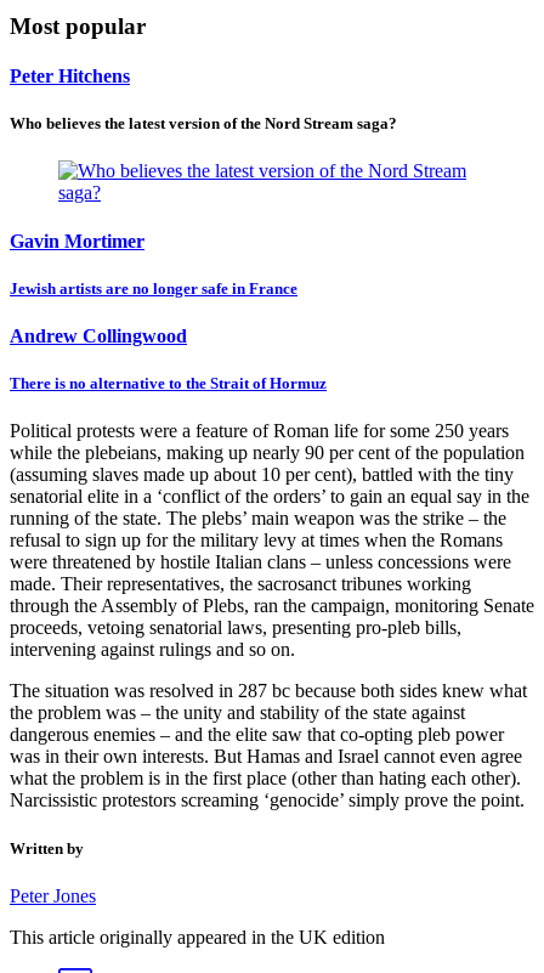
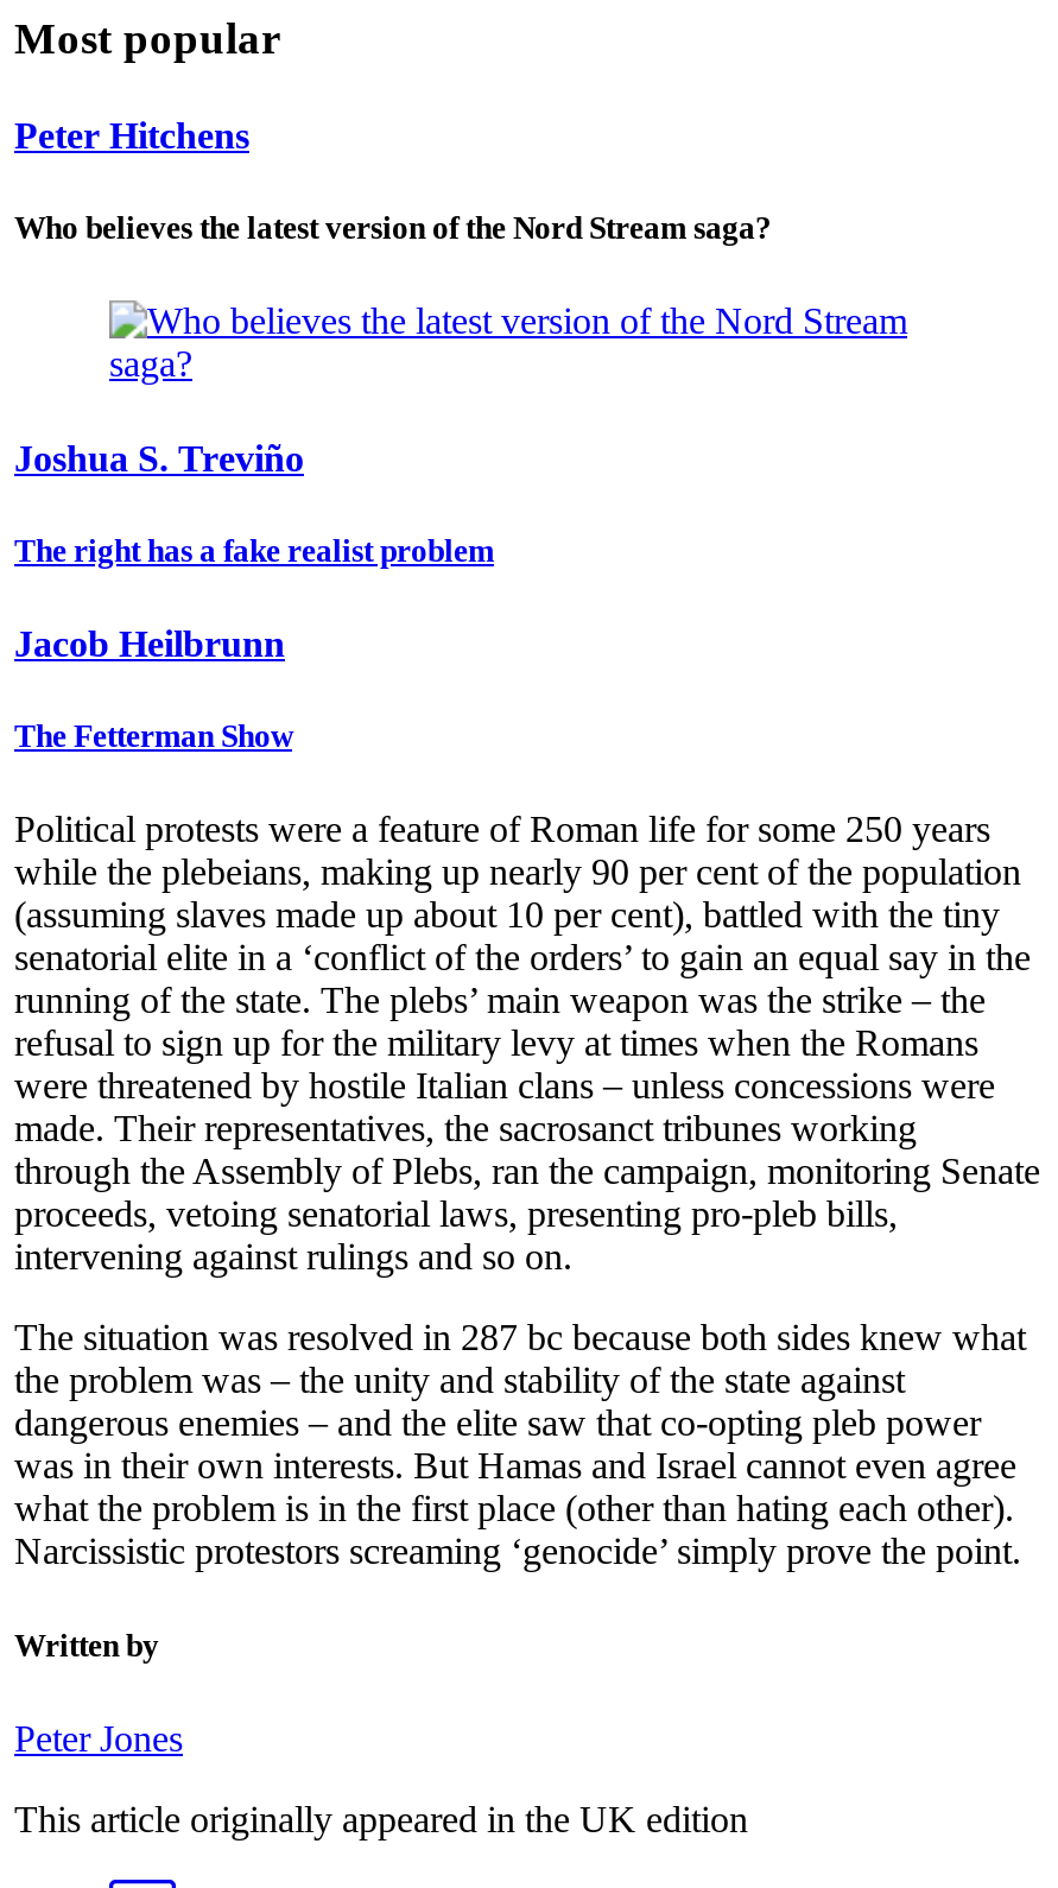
[10,230,144,251] Gavin Mortimer -> [14,437,304,478] Joshua S. Treviño
[10,279,297,297] Jewish artists are no longer safe in France -> [14,533,494,568] The right has a fake realist problem
[10,326,187,346] Andrew Collingwood -> [14,623,285,664] Jacob Heilbrunn
[10,374,327,393] There is no alternative to the Strait of Hormuz -> [14,719,292,754] The Fetterman Show

